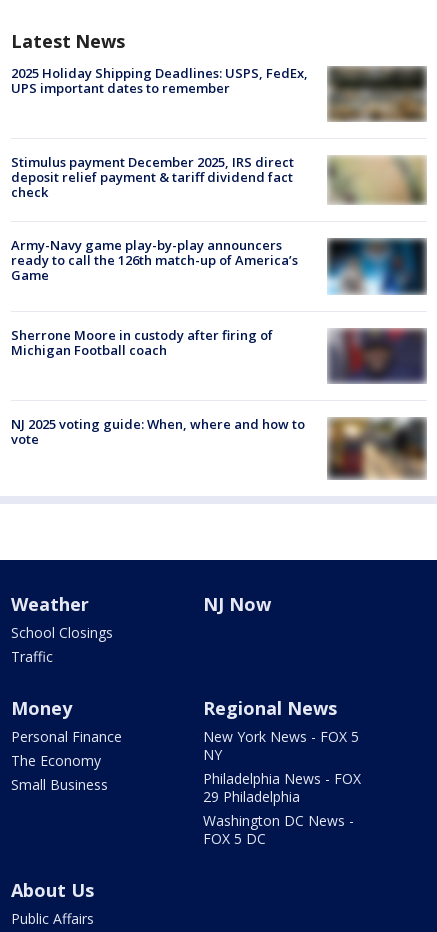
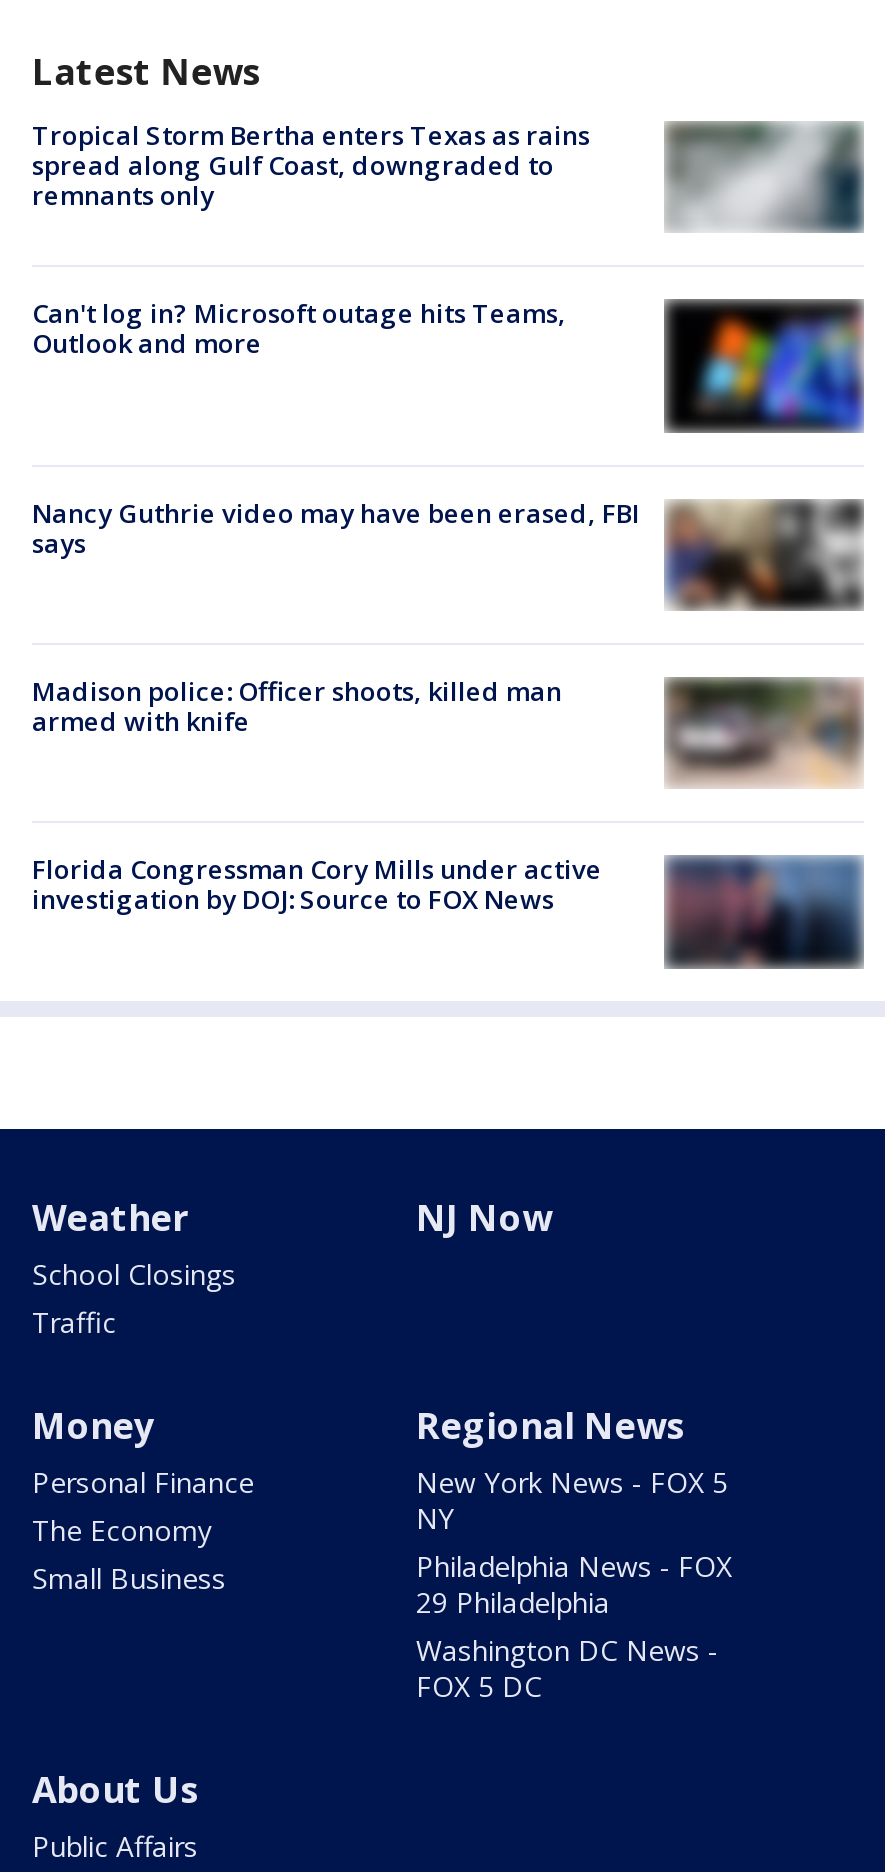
[11,64,427,122] [image] | 2025 Holiday Shipping Deadlines: USPS, FedEx, | UPS important dates to remember -> [32,117,862,231] [image] | Tropical Storm Bertha enters Texas as rains | spread along Gulf Coast, downgraded to | remnants only
[11,153,294,201] Stimulus payment December 2025, IRS direct | deposit relief payment & tariff dividend fact | check -> [32,295,566,361] Can't log in? Microsoft outage hits Teams, | Outlook and more
[327,156,427,213] [image] -> [662,299,866,435] [image]
[11,236,428,302] [image] | Army-Navy game play-by-play announcers | ready to call the 126th match-up of America’s | Game -> [32,483,866,613] [image] | Nancy Guthrie video may have been erased, FBI | says
[11,326,273,359] Sherrone Moore in custody after firing of | Michigan Football coach -> [32,673,562,739] Madison police: Officer shoots, killed man | armed with knife
[328,328,427,390] [image] -> [664,663,864,789] [image]
[11,415,427,481] [image] | NJ 2025 voting guide: When, where and how to | vote -> [32,841,864,971] [image] | Florida Congressman Cory Mills under active | investigation by DOJ: Source to FOX News

